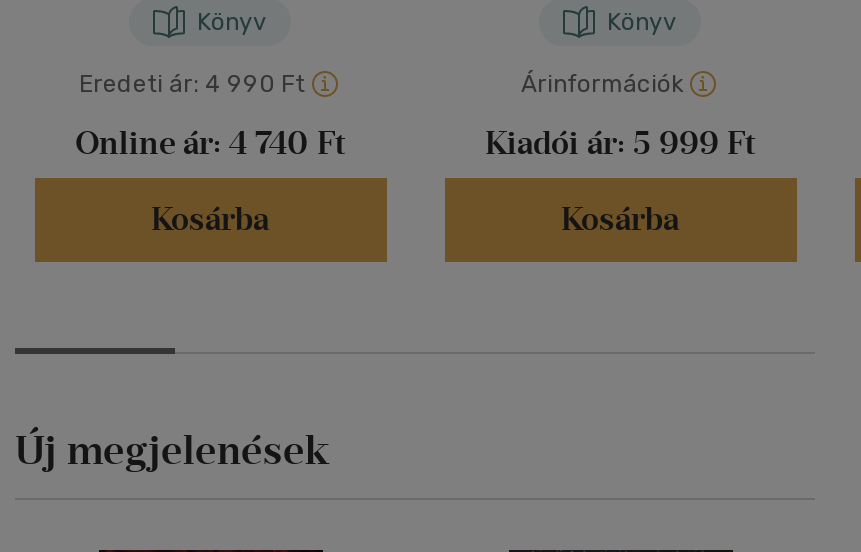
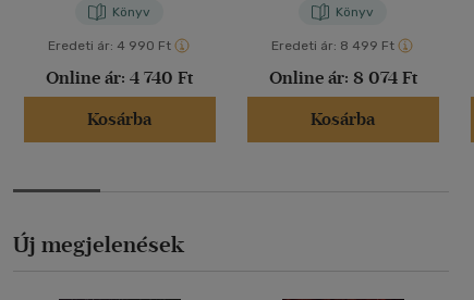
[521,71,683,99] Árinformációk -> [271,38,394,54] Eredeti ár: 8 499 Ft
[485,125,755,163] Kiadói ár: 5 999 Ft -> [269,68,417,88] Online ár: 8 074 Ft

